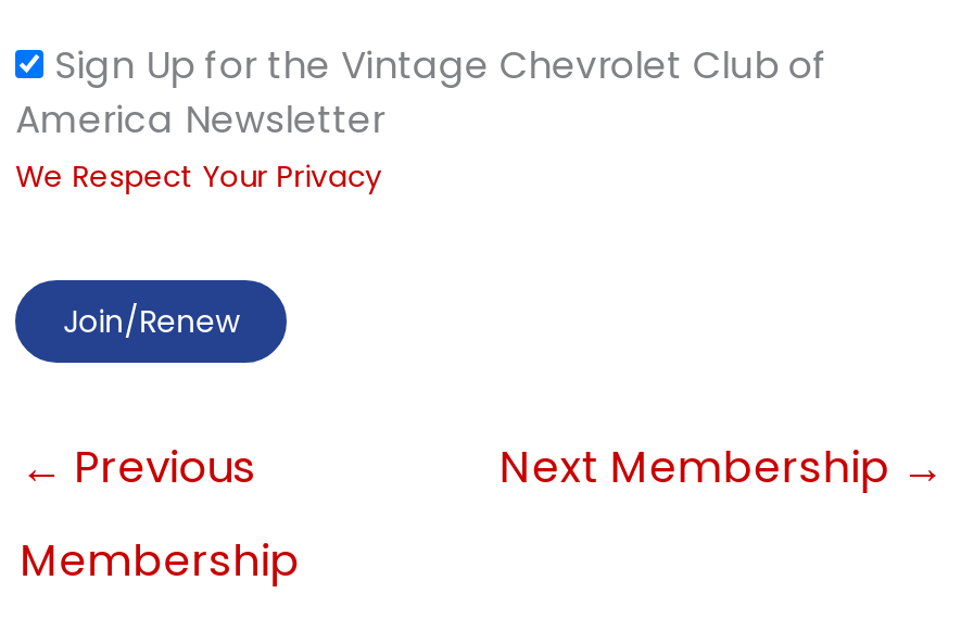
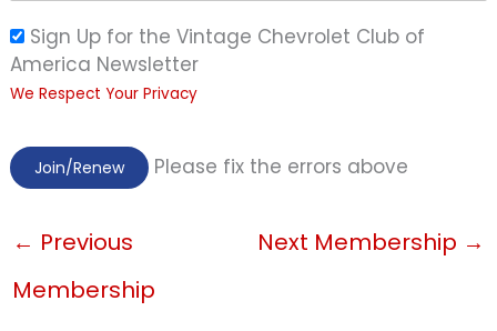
none -> [154,153,408,179] Please fix the errors above

